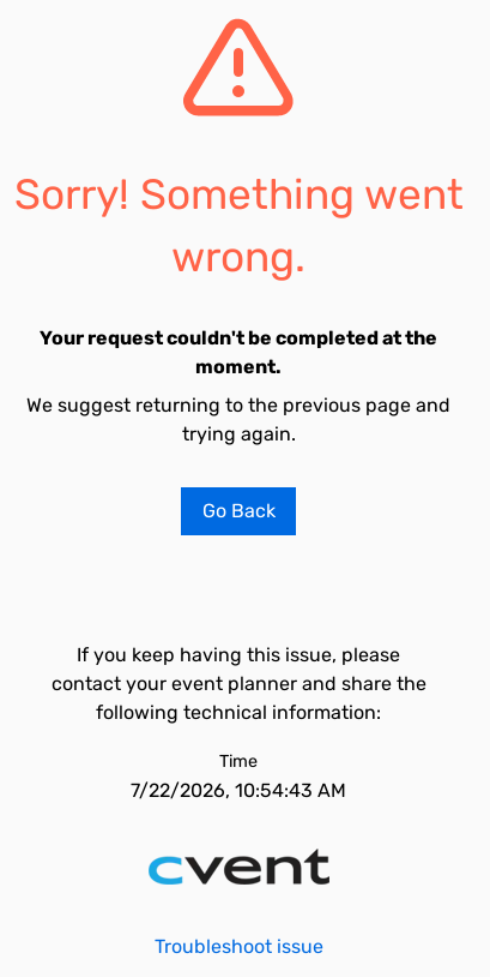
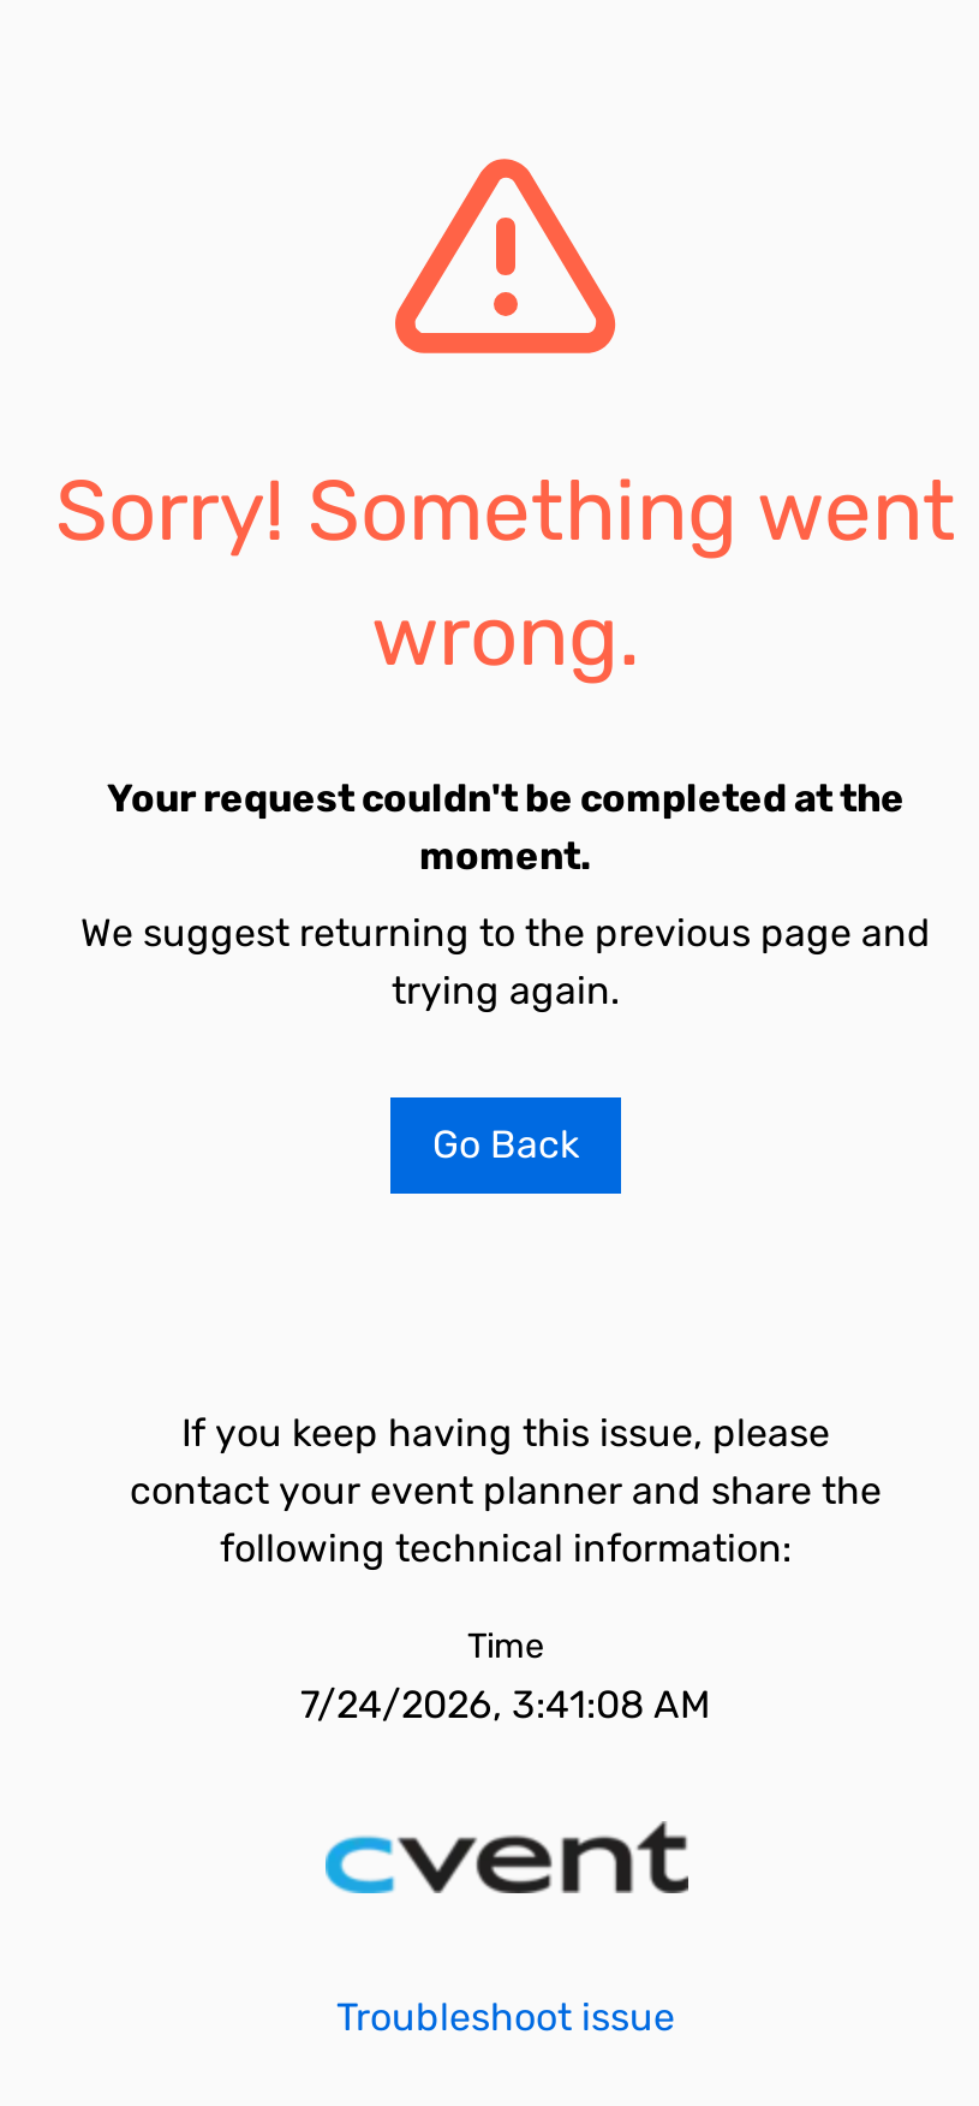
[131,779,346,802] 7/22/2026, 10:54:43 AM -> [300,1682,711,1727] 7/24/2026, 3:41:08 AM

